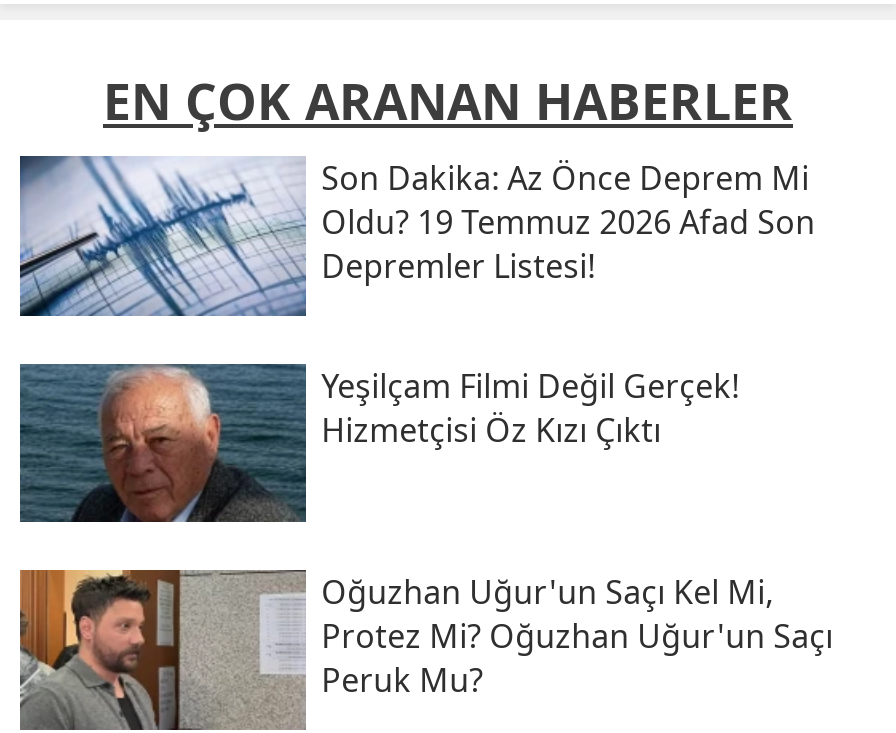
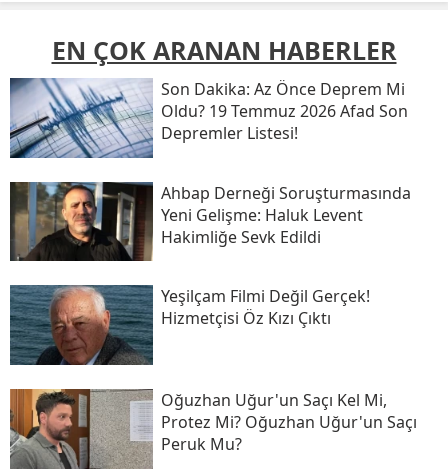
none -> [10,181,411,262] [image] | Ahbap Derneği Soruşturmasında | Yeni Gelişme: Haluk Levent | Hakimliğe Sevk Edildi

